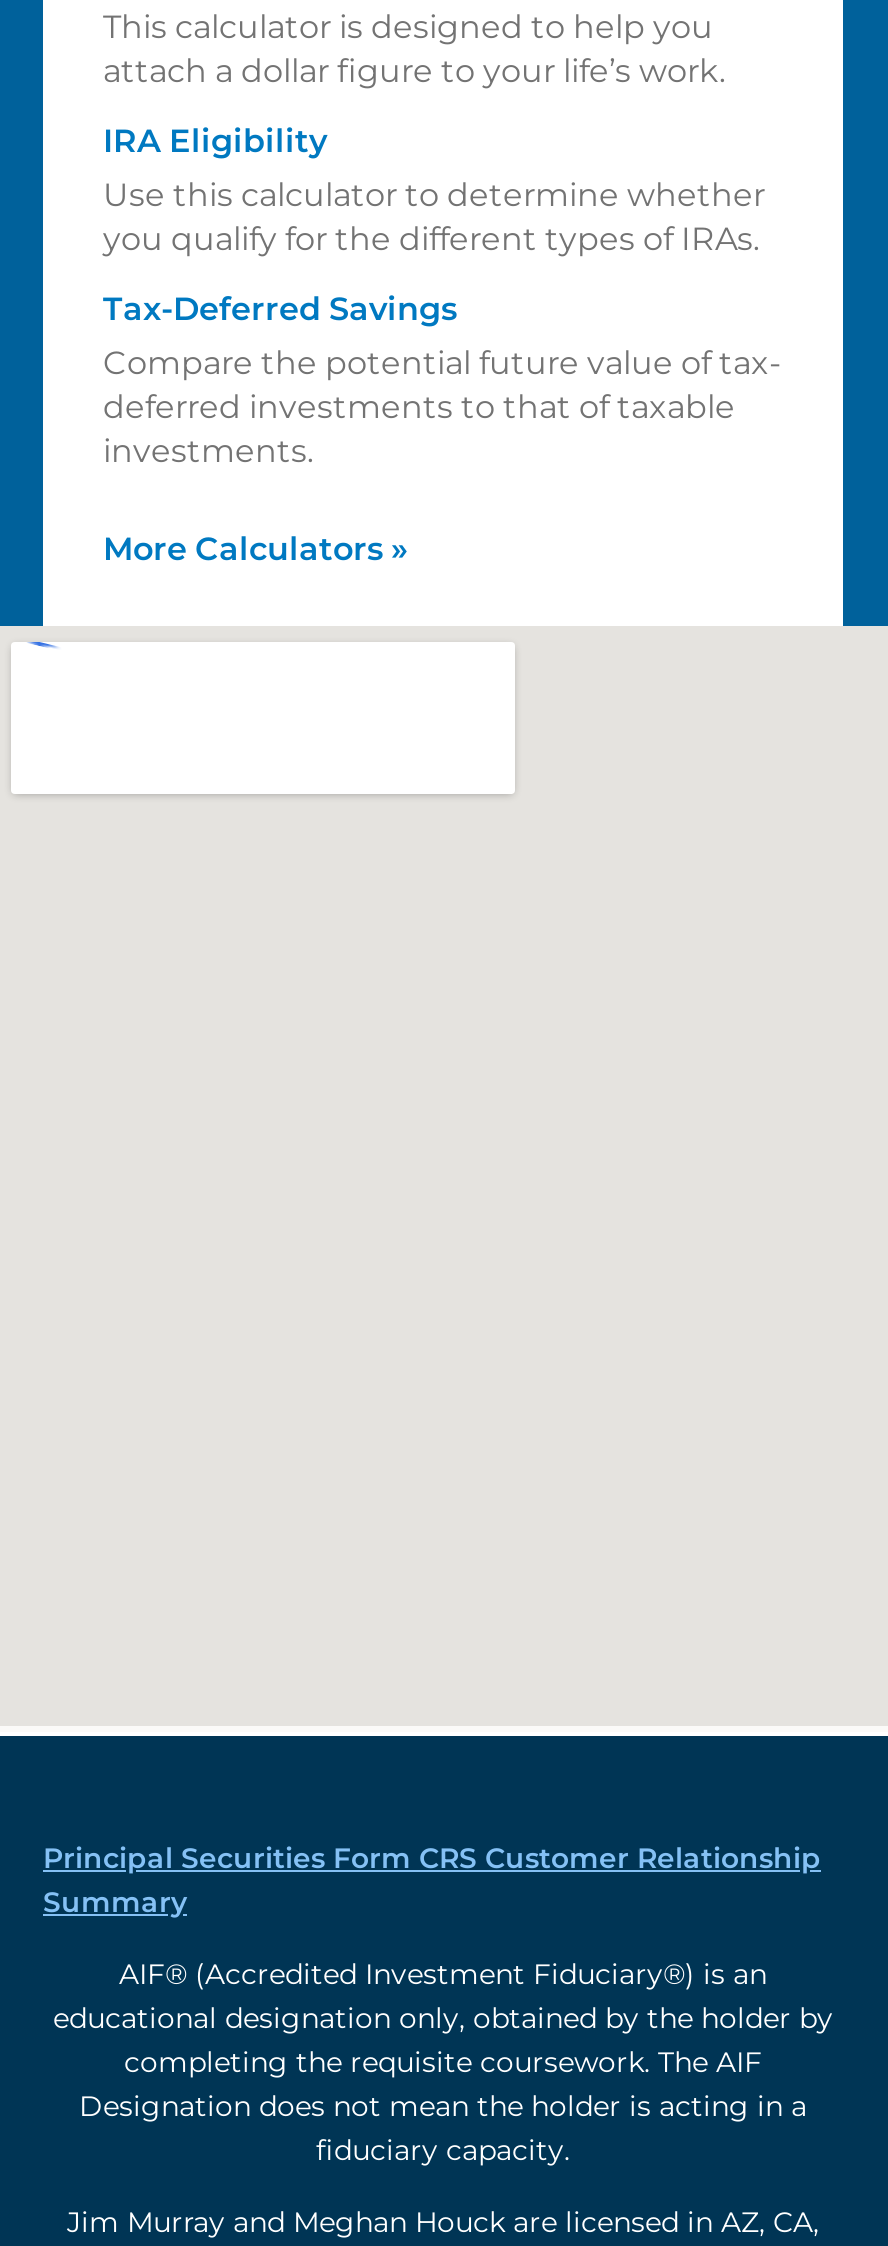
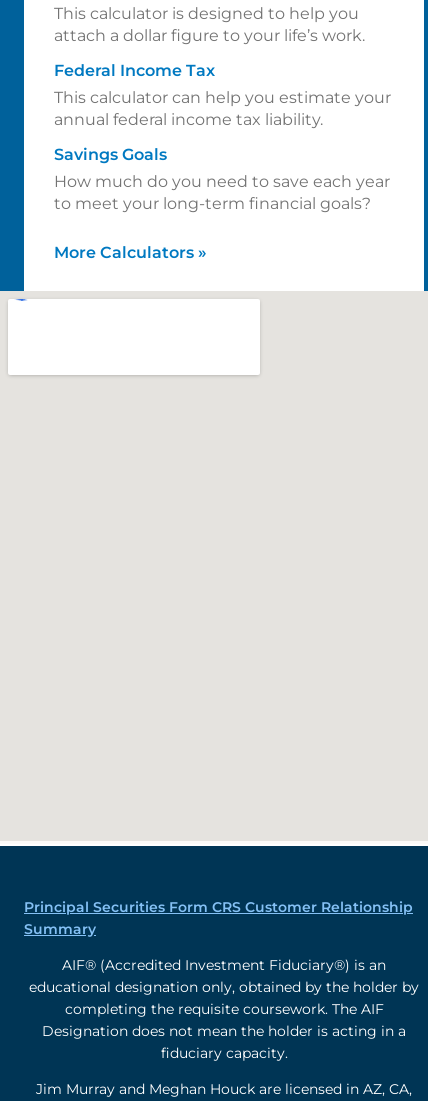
[103,121,765,257] IRA Eligibility | Use this calculator to determine whether | you qualify for the different types of IRAs. -> [54,61,391,129] Federal Income Tax | This calculator can help you estimate your | annual federal income tax liability.
[103,289,781,469] Tax-Deferred Savings | Compare the potential future value of tax- | deferred investments to that of taxable | investments. -> [54,145,390,213] Savings Goals | How much do you need to save each year | to meet your long-term financial goals?

